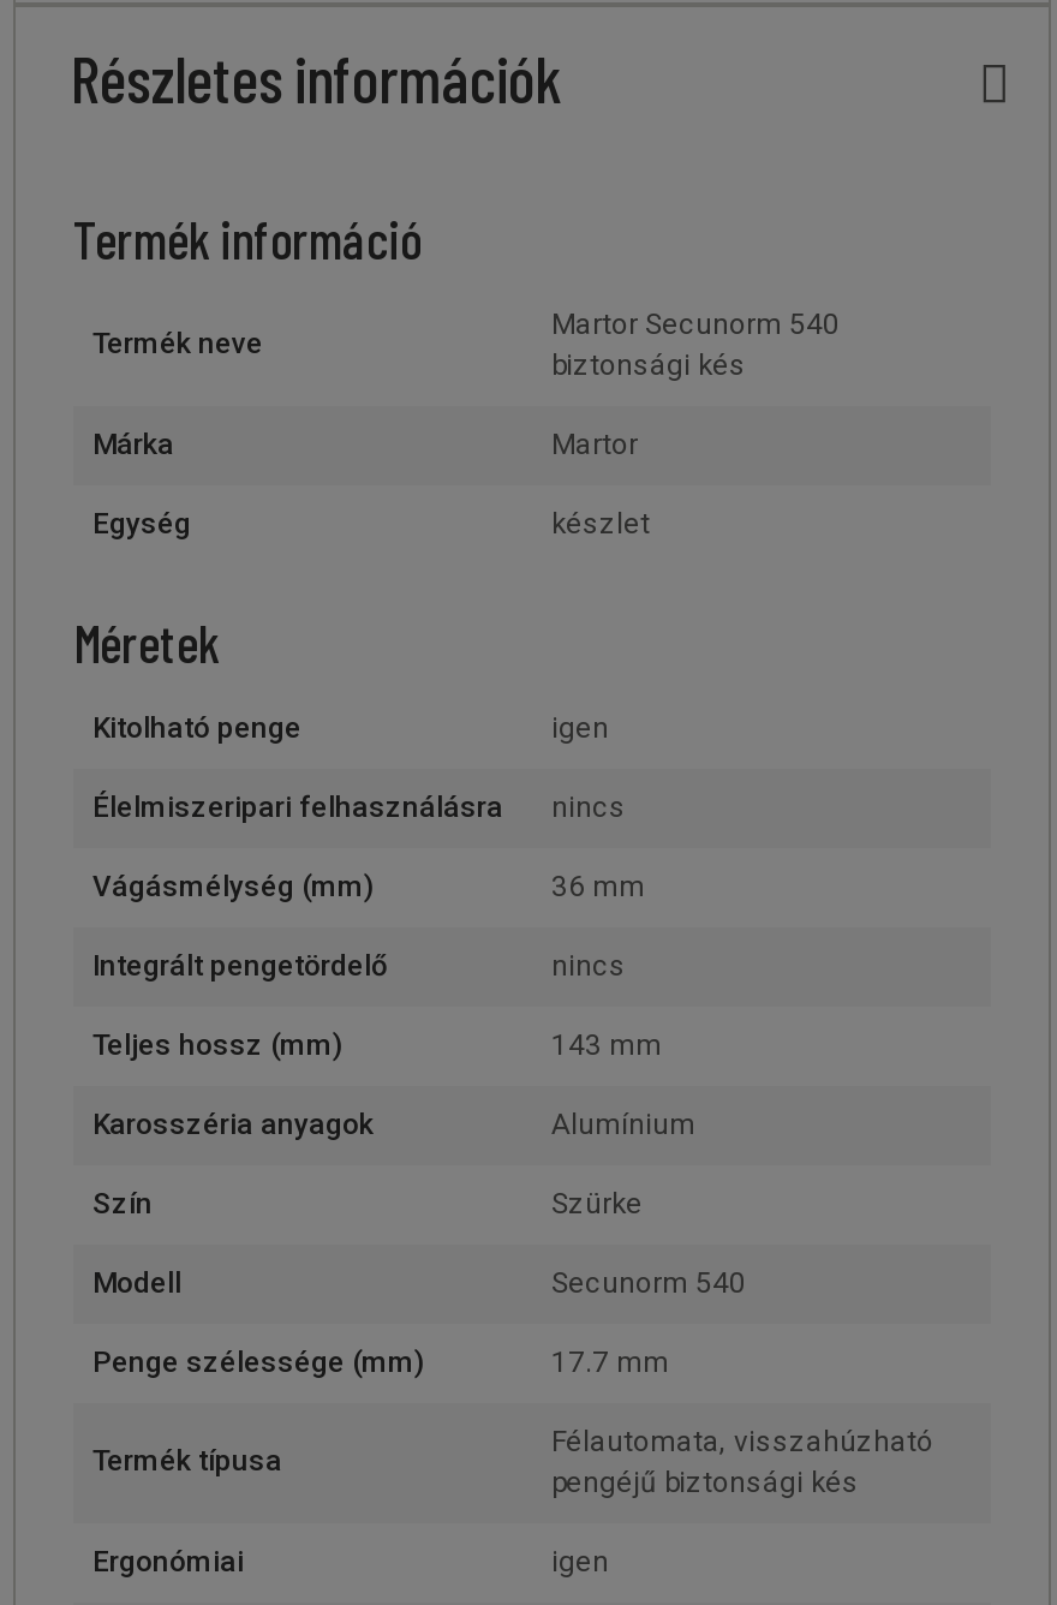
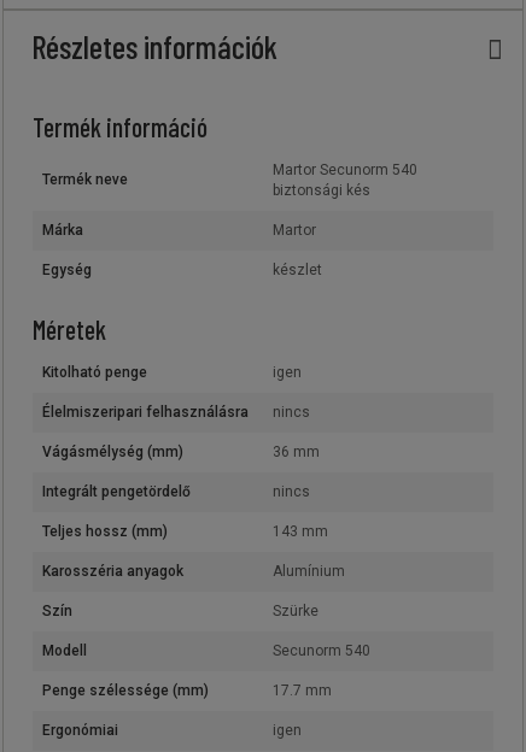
[551,1424,933,1499] Félautomata, visszahúzható | pengéjű biztonsági kés -> none
[92,1443,282,1477] Termék típusa -> none

